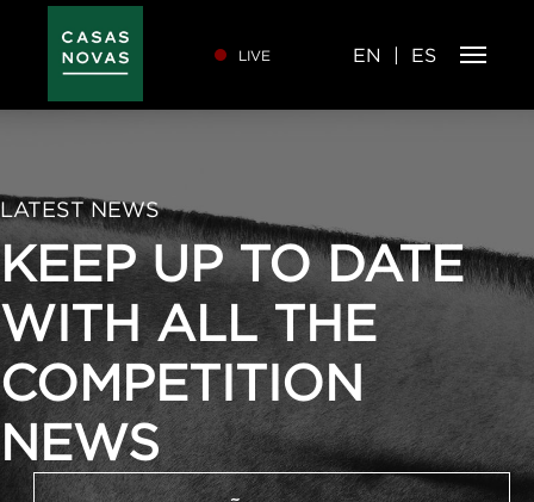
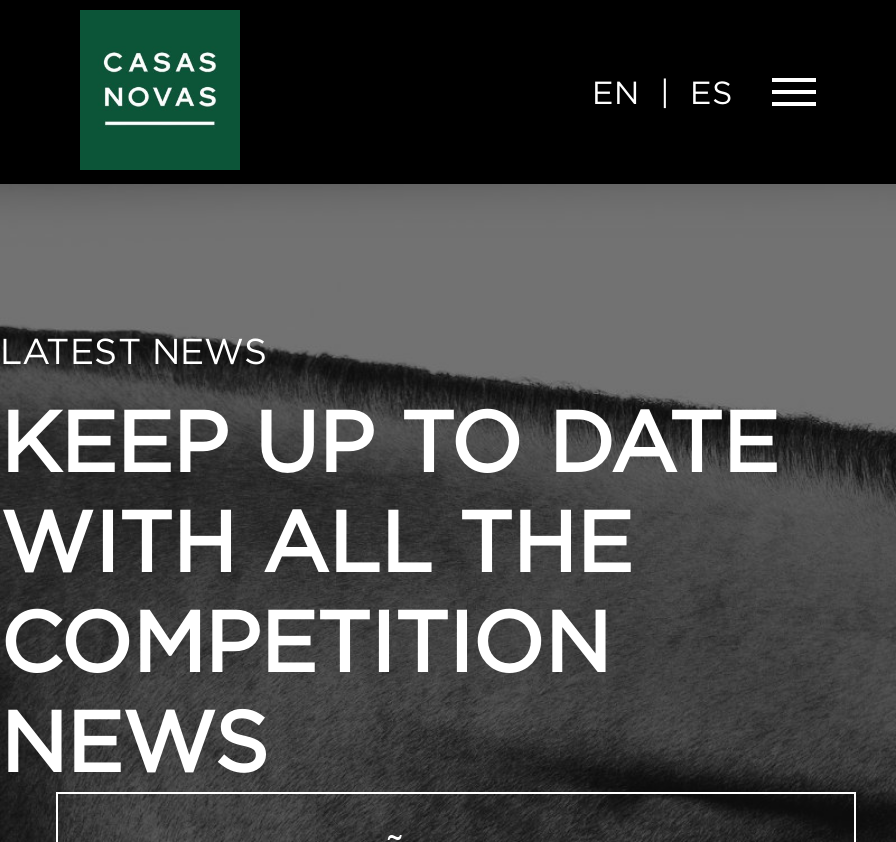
[238,47,270,63] LIVE -> none

